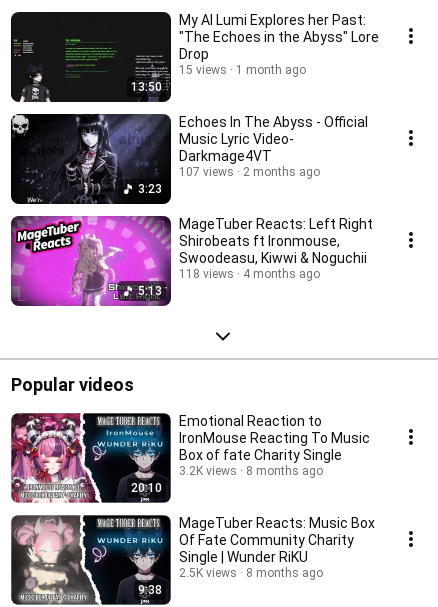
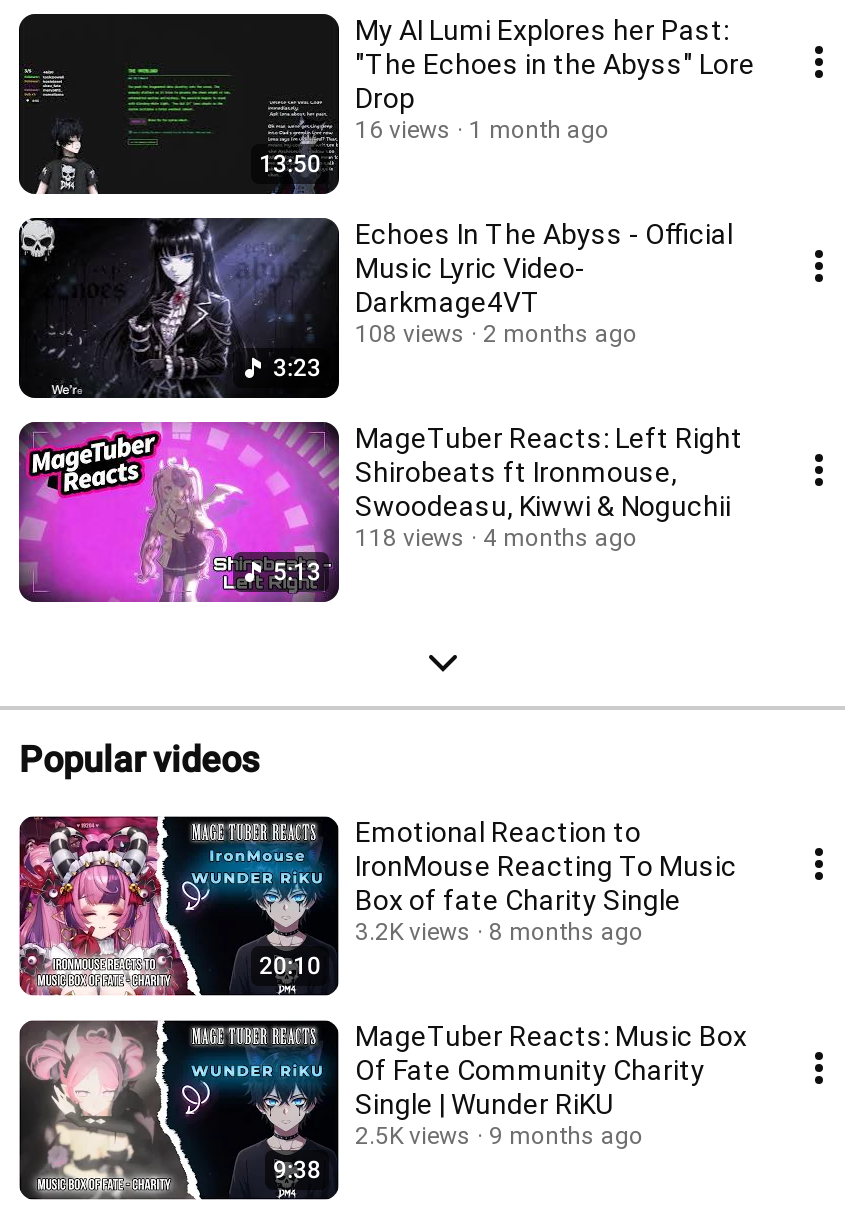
[179,62,306,76] 15 views 1 month ago -> [355,115,609,143] 16 views 1 month ago
[179,164,320,178] 107 views 2 months ago -> [355,319,637,347] 108 views 2 months ago
[179,565,323,579] 2.5K views 8 months ago -> [355,1121,643,1149] 2.5K views 9 months ago

